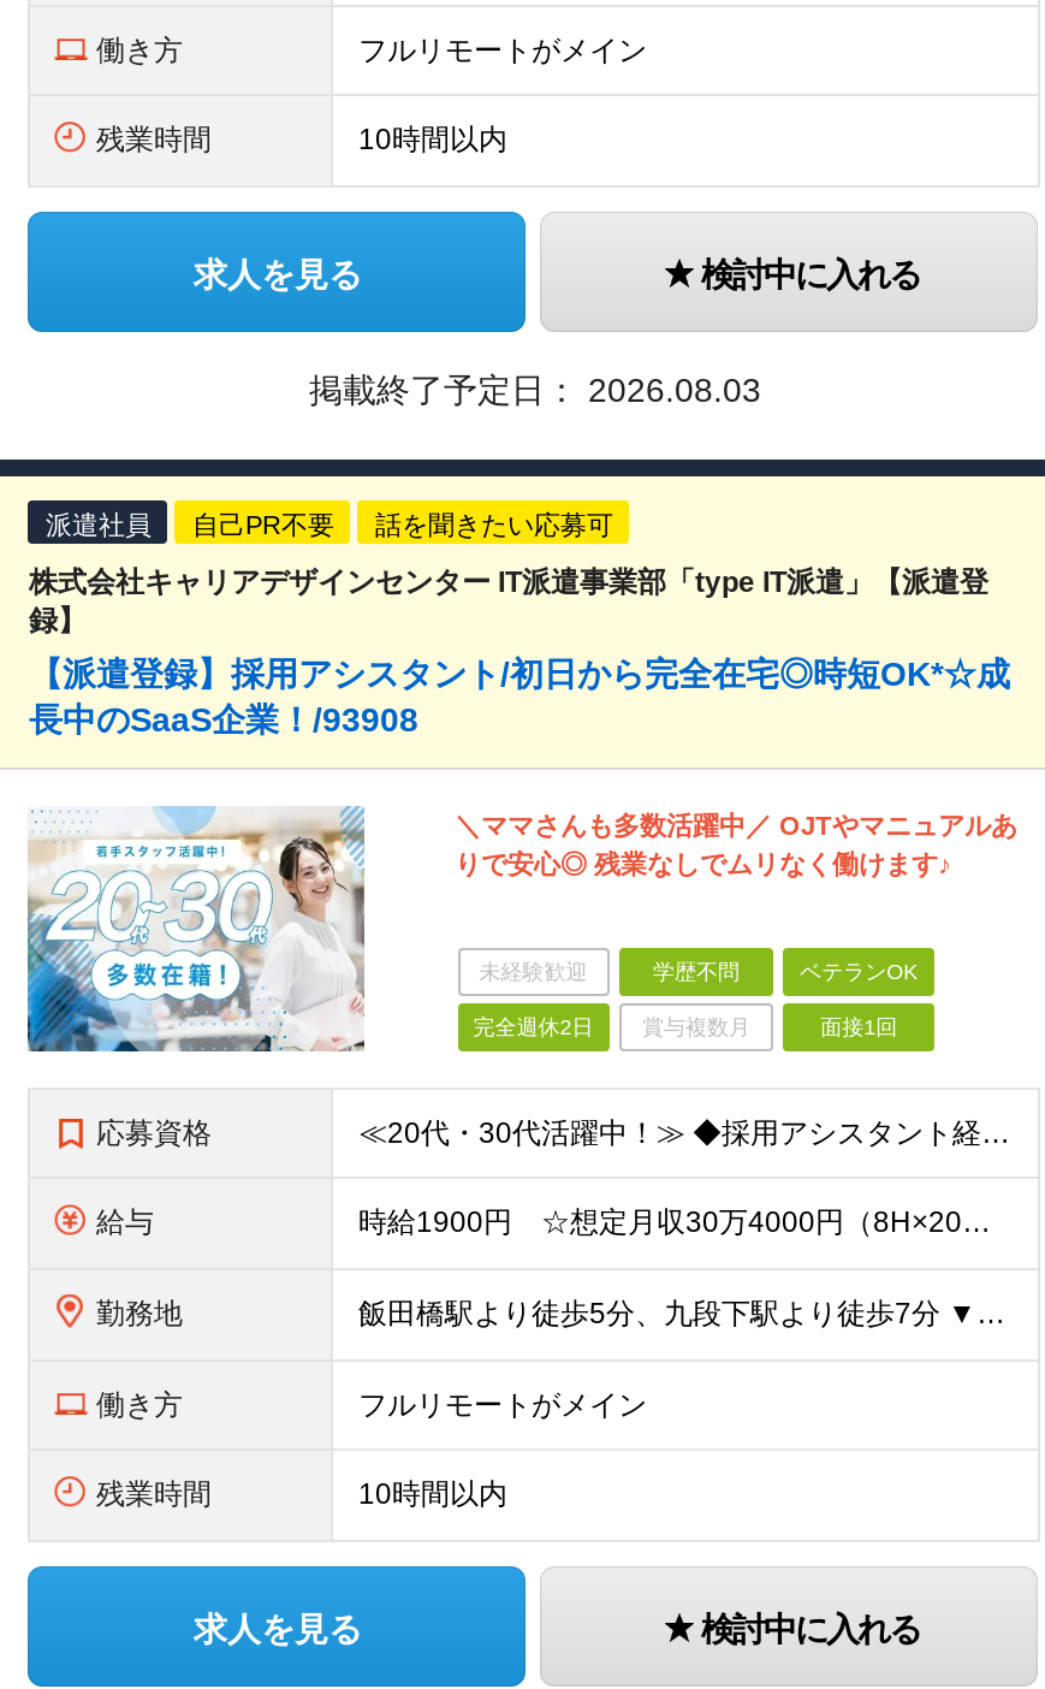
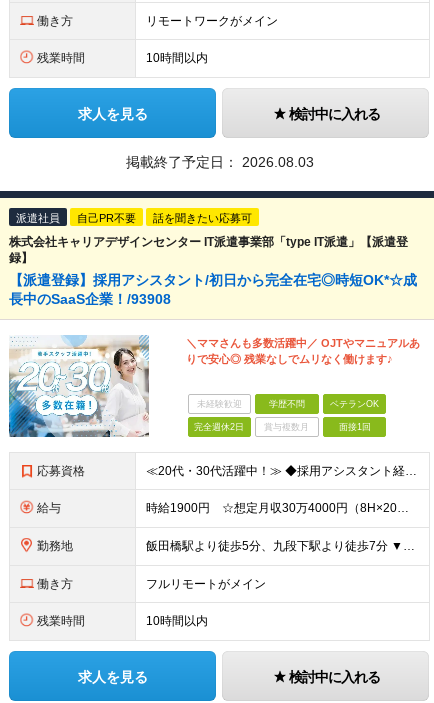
[358,34,647,67] フルリモートがメイン -> [146,14,278,28] リモートワークがメイン

